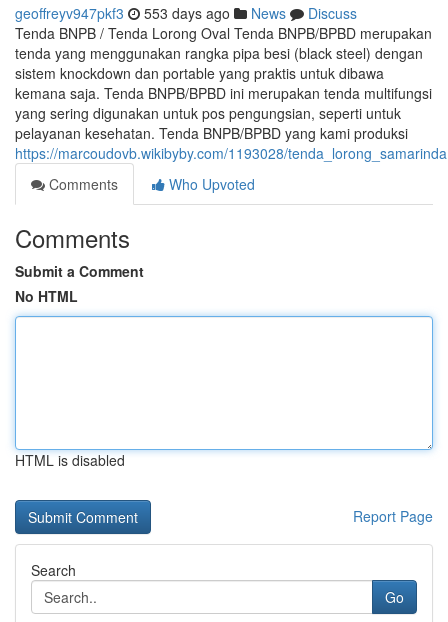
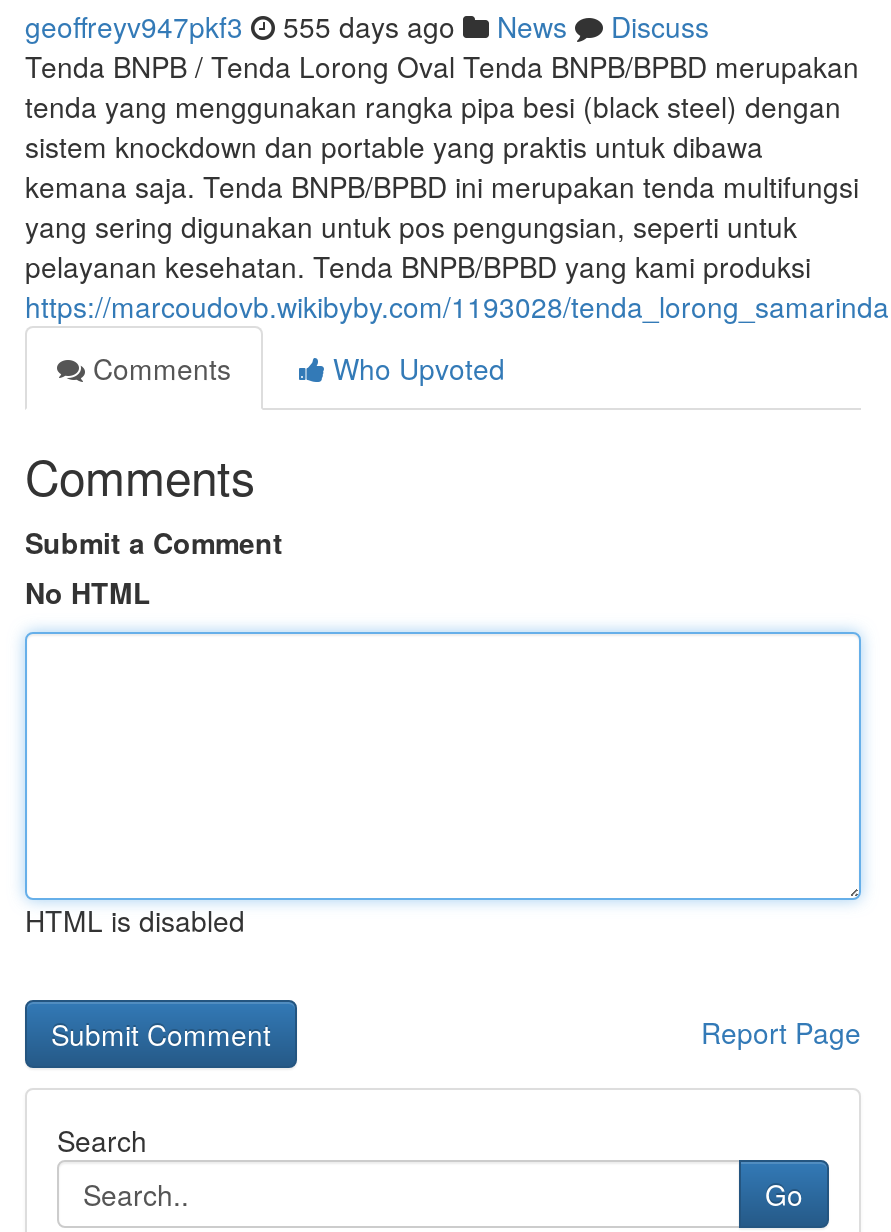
[15,3,357,23] geoffreyv947pkf3 553 days ago News Discuss -> [25,6,709,46] geoffreyv947pkf3 555 days ago News Discuss

